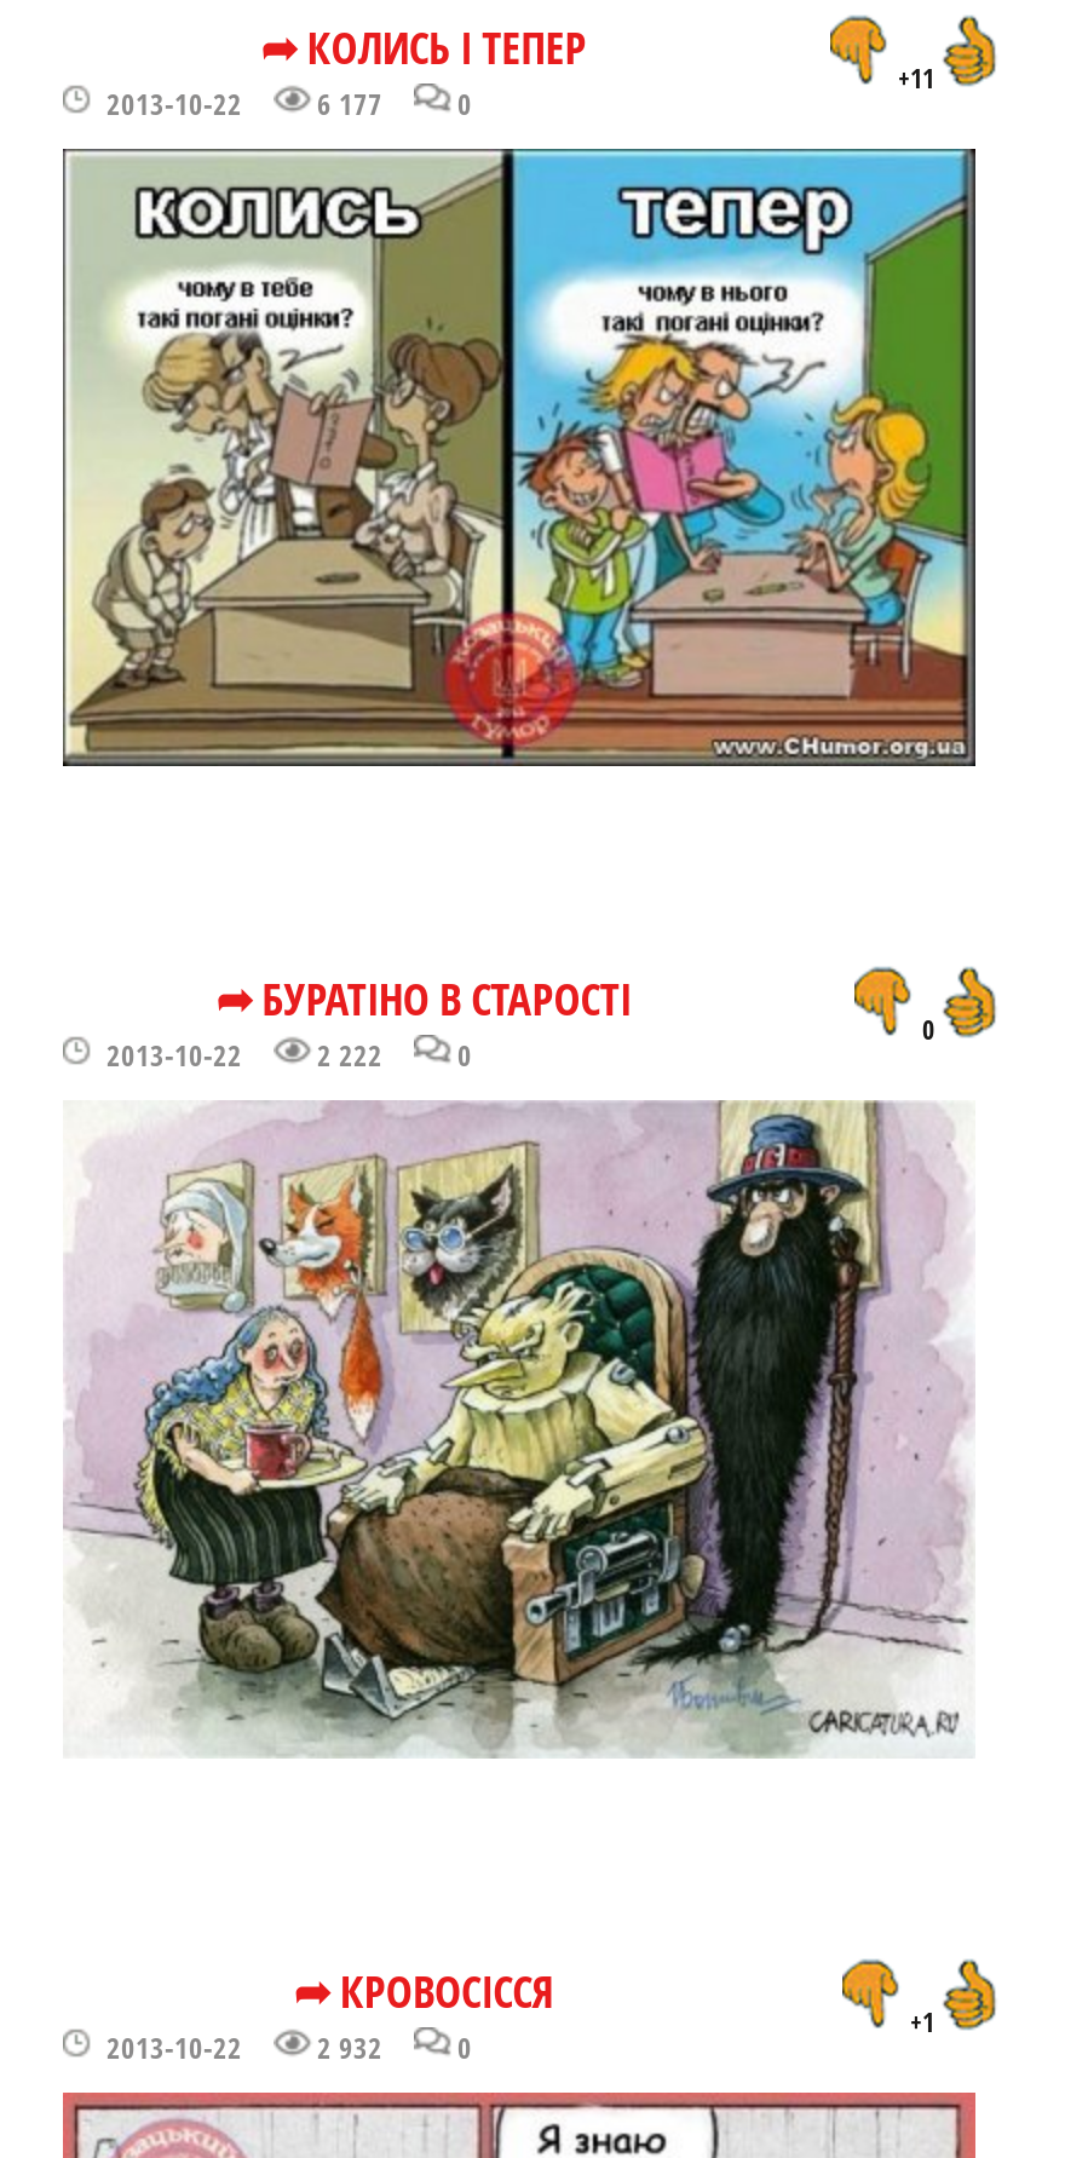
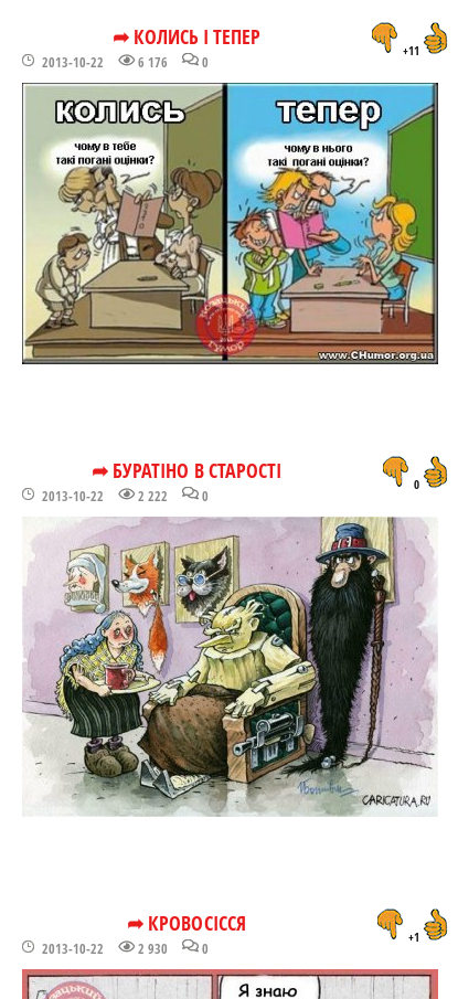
[106,84,472,125] 2013-10-22 6 177 0 -> [42,53,209,72] 2013-10-22 6 176 0
[106,2027,472,2068] 2013-10-22 2 932 0 -> [42,939,209,958] 2013-10-22 2 930 0

